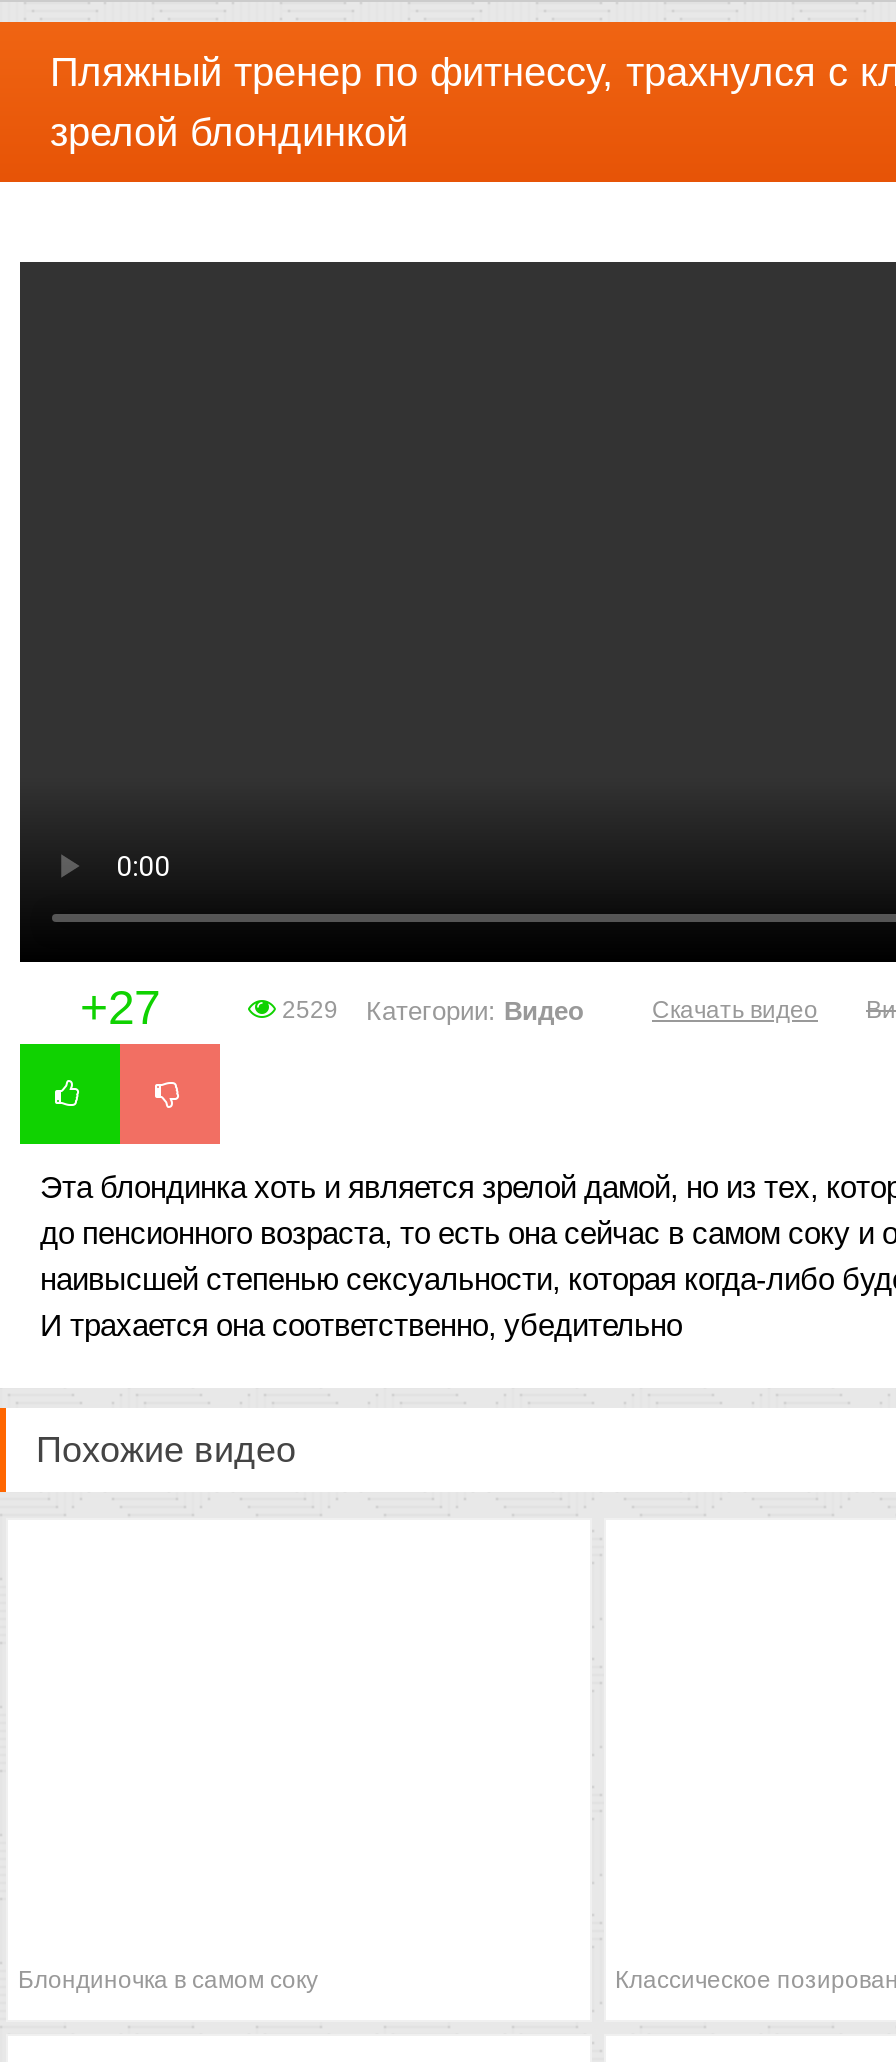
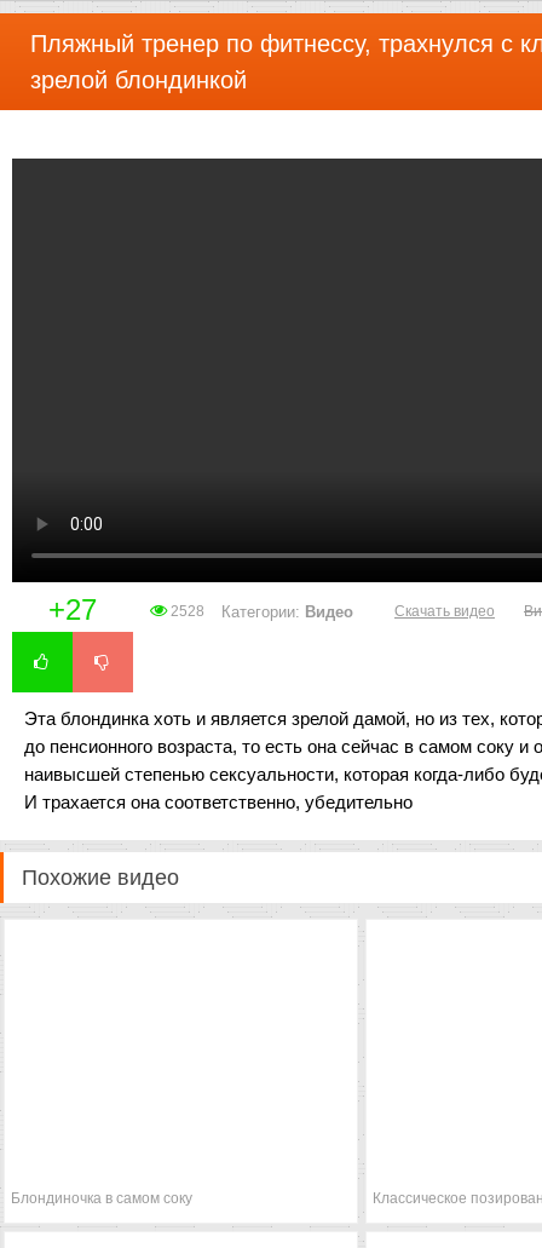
[282,996,584,1026] 2529 Категории: Видео -> [171,603,353,621] 2528 Категории: Видео

